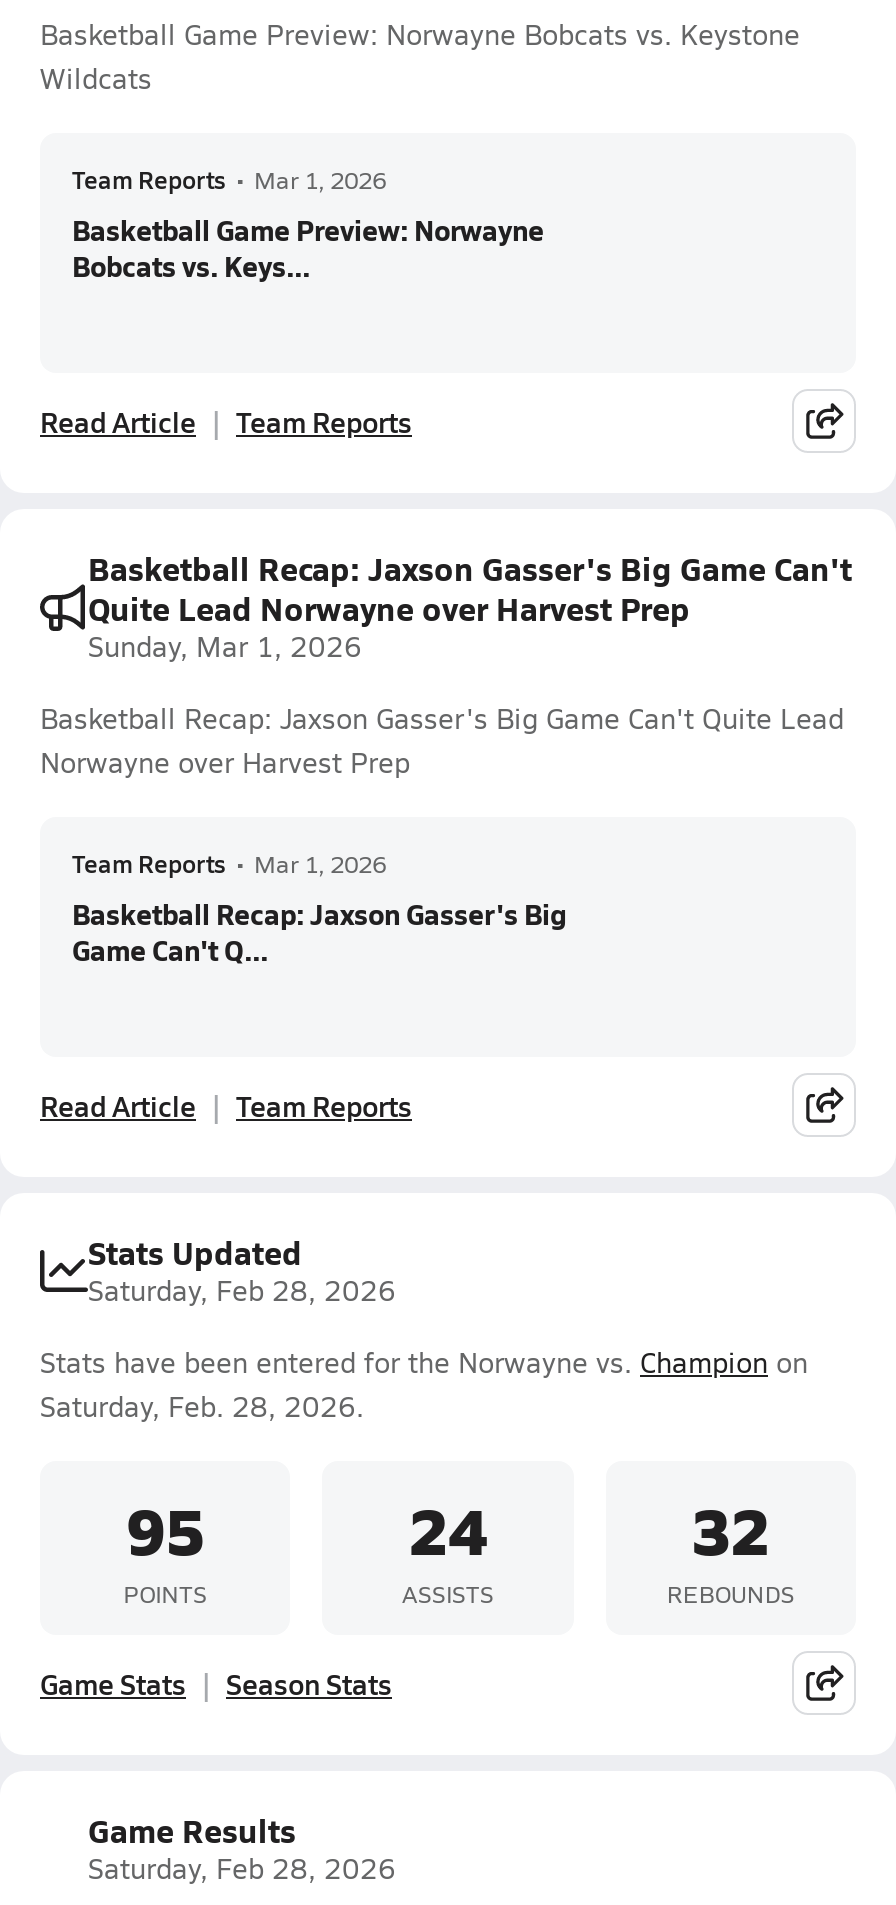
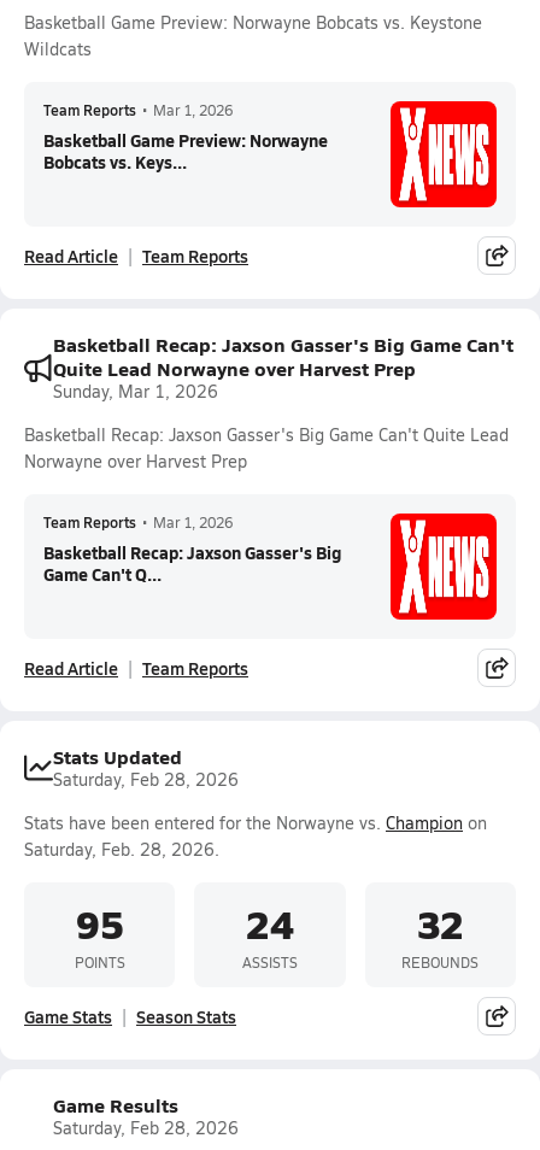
none -> [389,100,498,209] [image]
none -> [389,512,498,621] [image]

